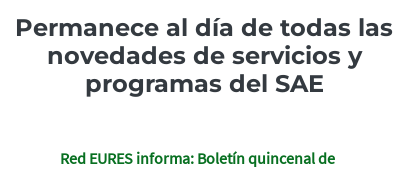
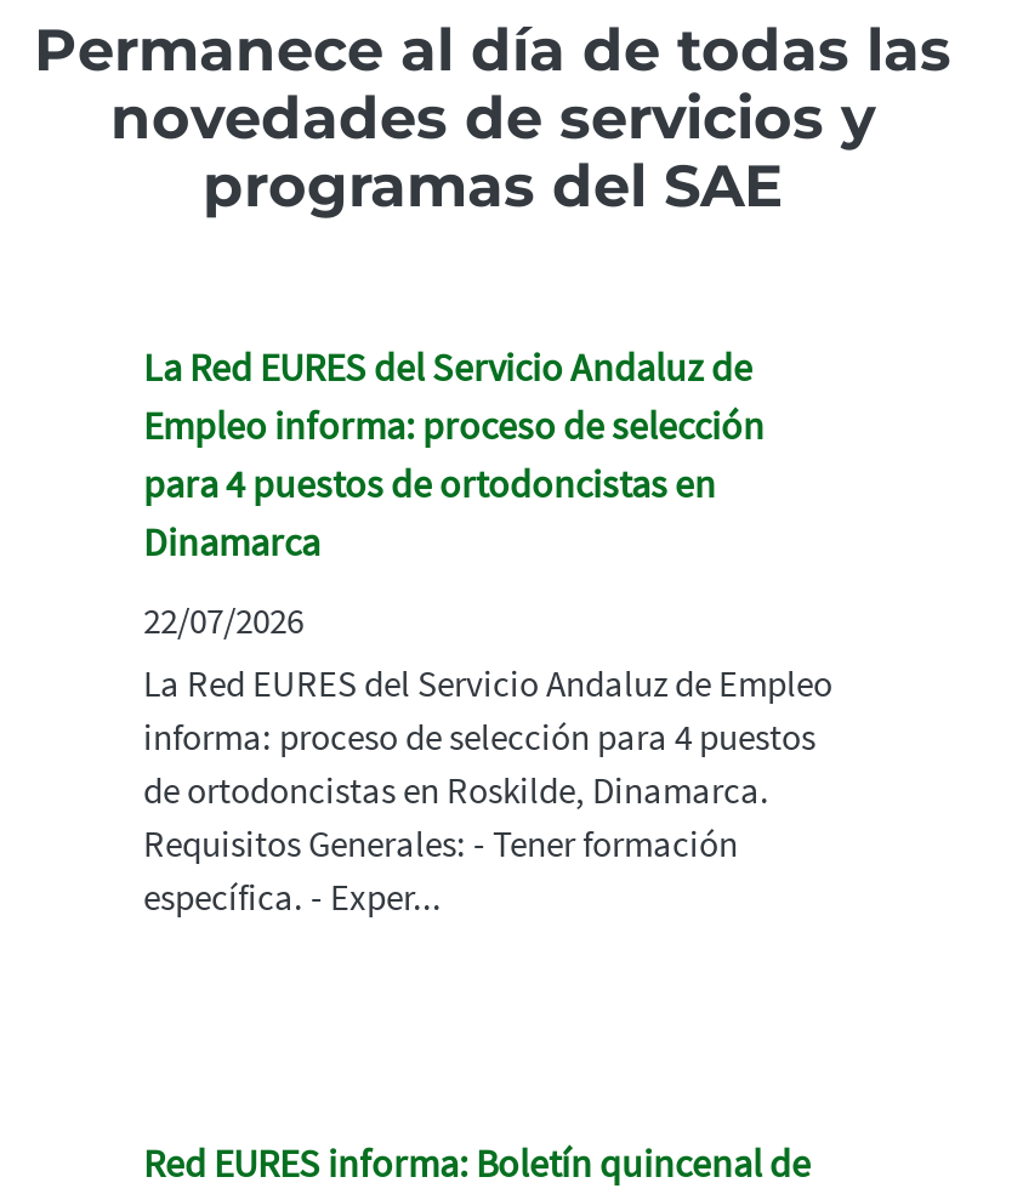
none -> [143,342,832,920] La Red EURES del Servicio Andaluz de | Empleo informa: proceso de selección | para 4 puestos de ortodoncistas en | Dinamarca | 22/07/2026 | La Red EURES del Servicio Andaluz de Empleo | informa: proceso de selección para 4 puestos | de ortodoncistas en Roskilde, Dinamarca. | Requisitos Generales: - Tener formación | específica. - Exper...

